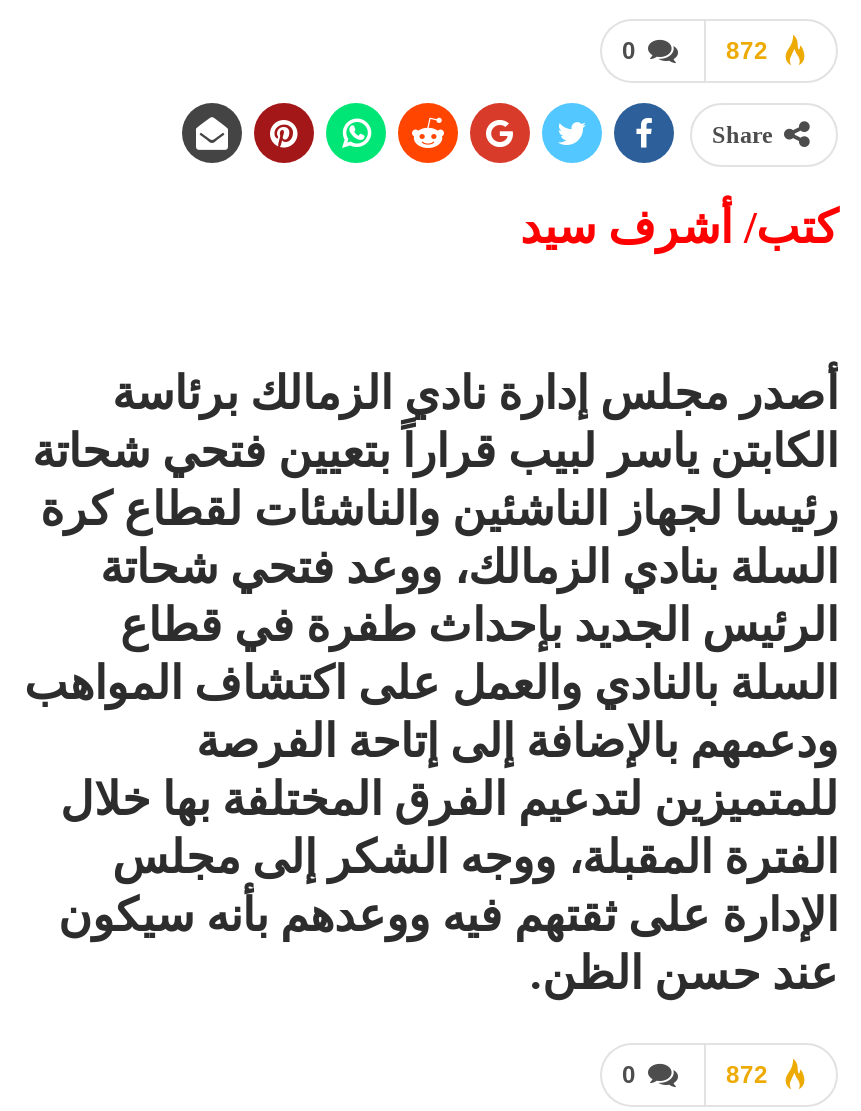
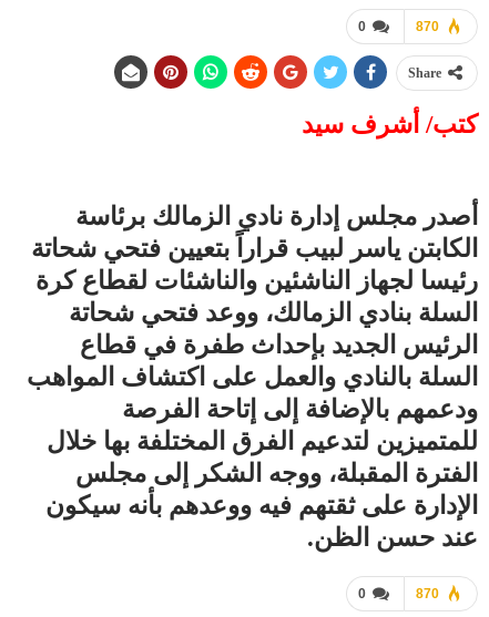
[726,37,768,65] 872 -> [416,19,439,34] 870
[726,1061,768,1089] 872 -> [416,586,439,601] 870

